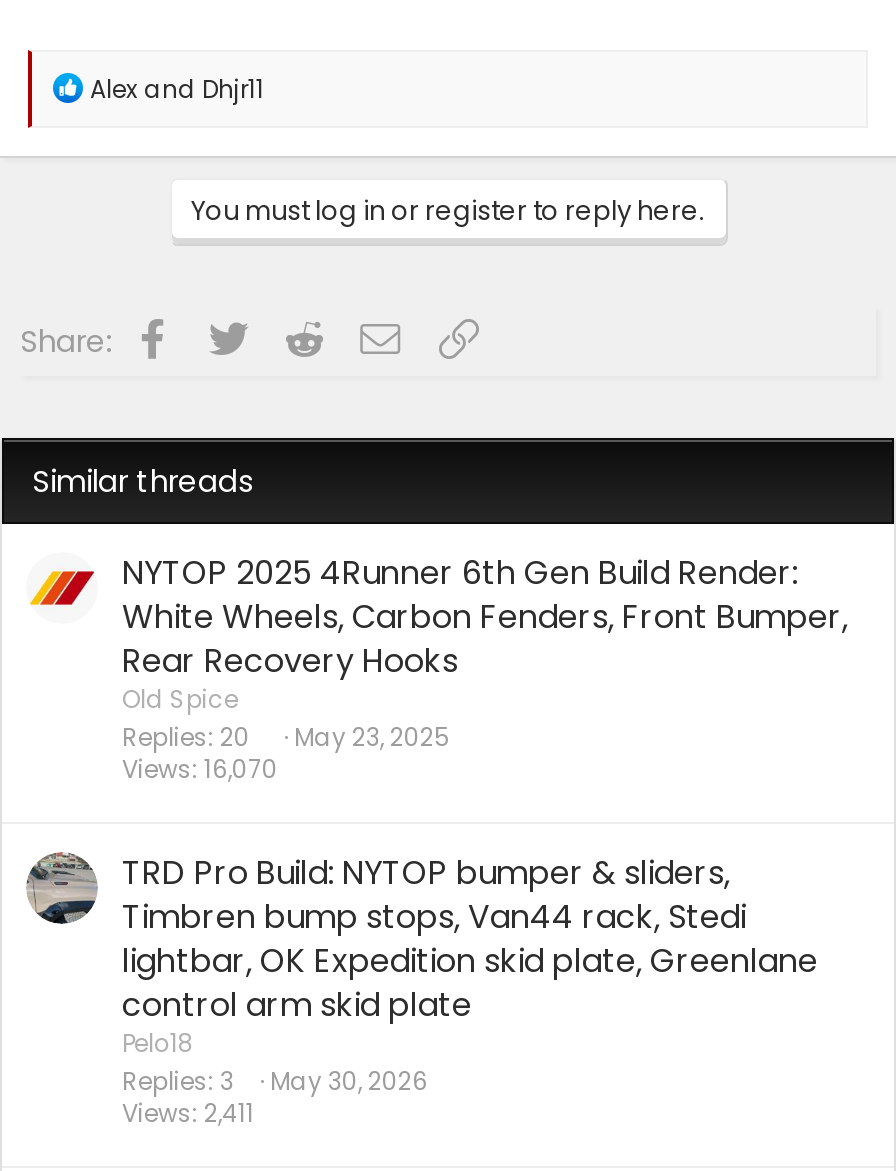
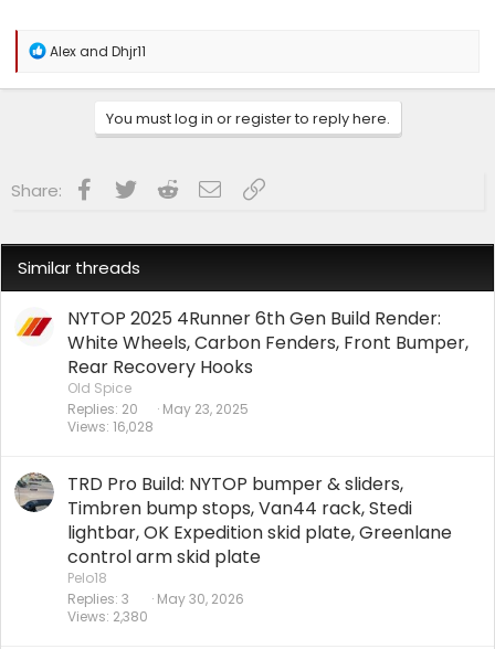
[122,752,278,786] Views 16,070 -> [67,417,154,436] Views 16,028
[122,1096,254,1130] Views 2,411 -> [67,607,148,626] Views 2,380

